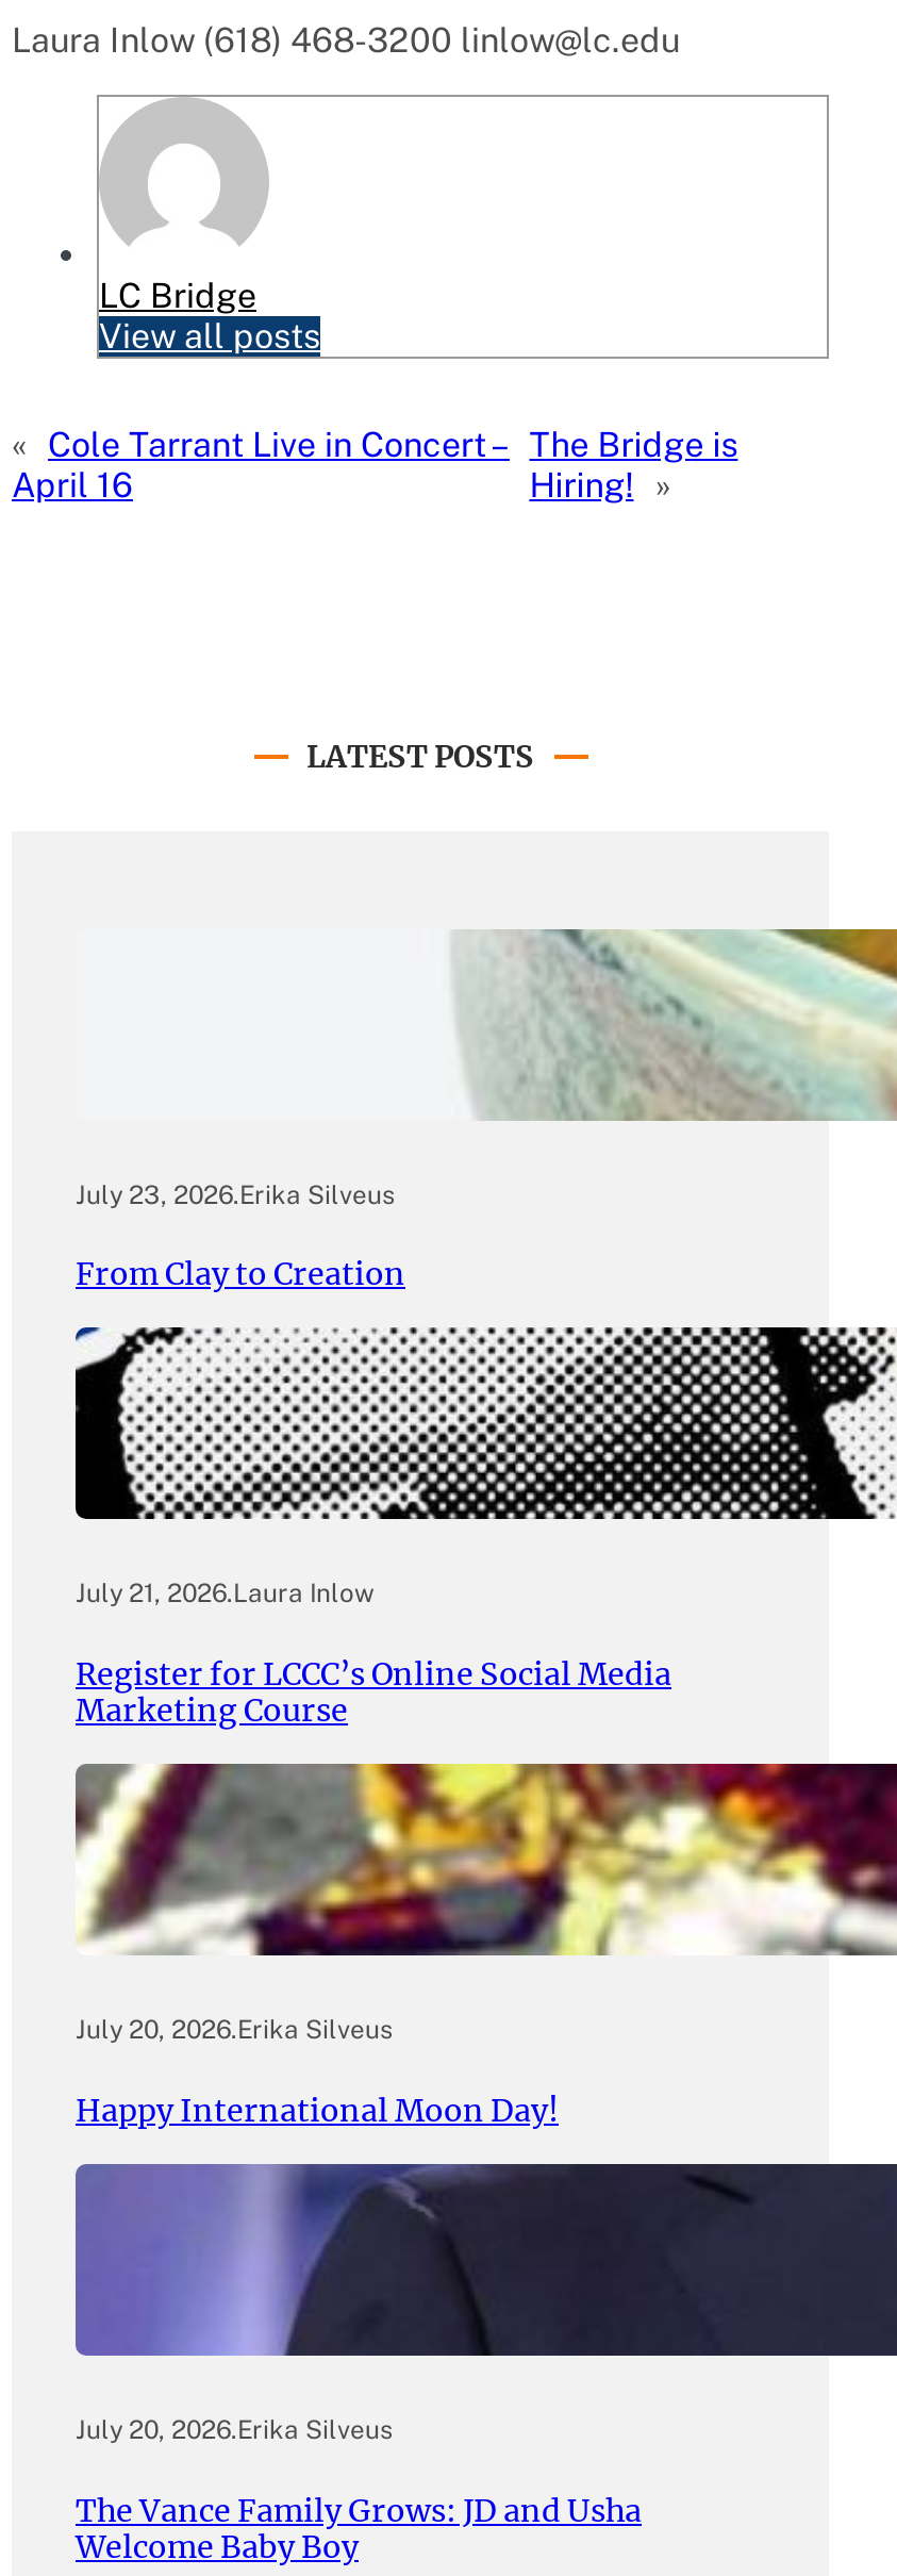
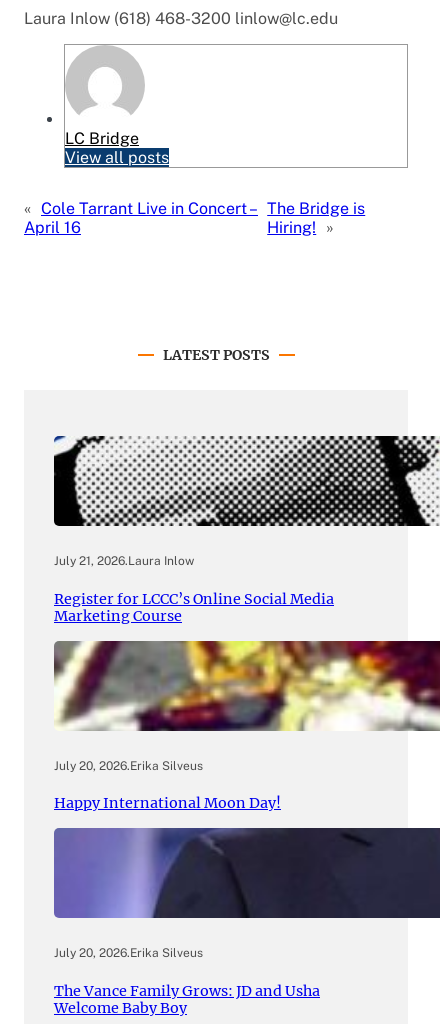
[450,927,891,1121] [image] -> none
[76,1180,405,1294] July 23, 2026.Erika Silveus | From Clay to Creation -> none

